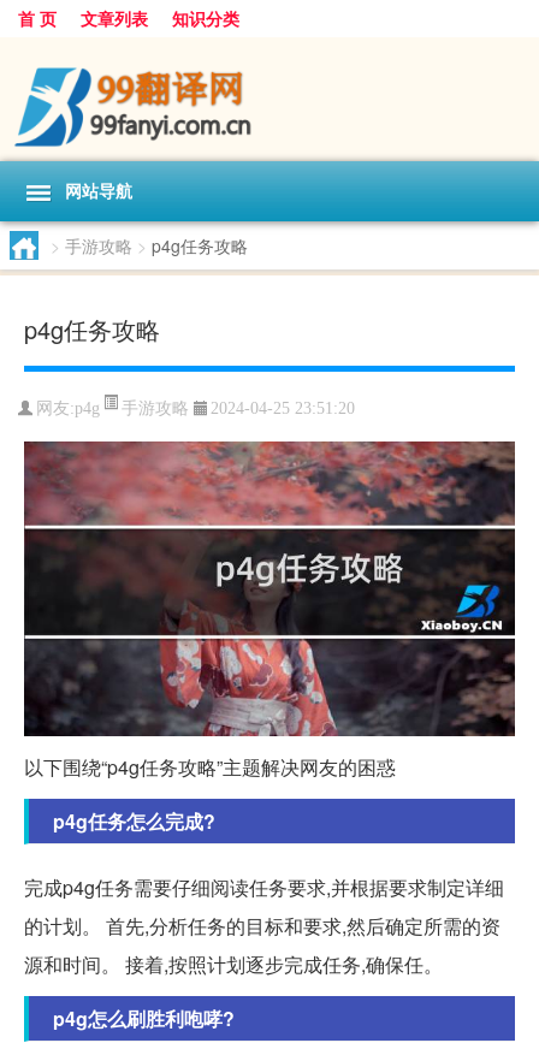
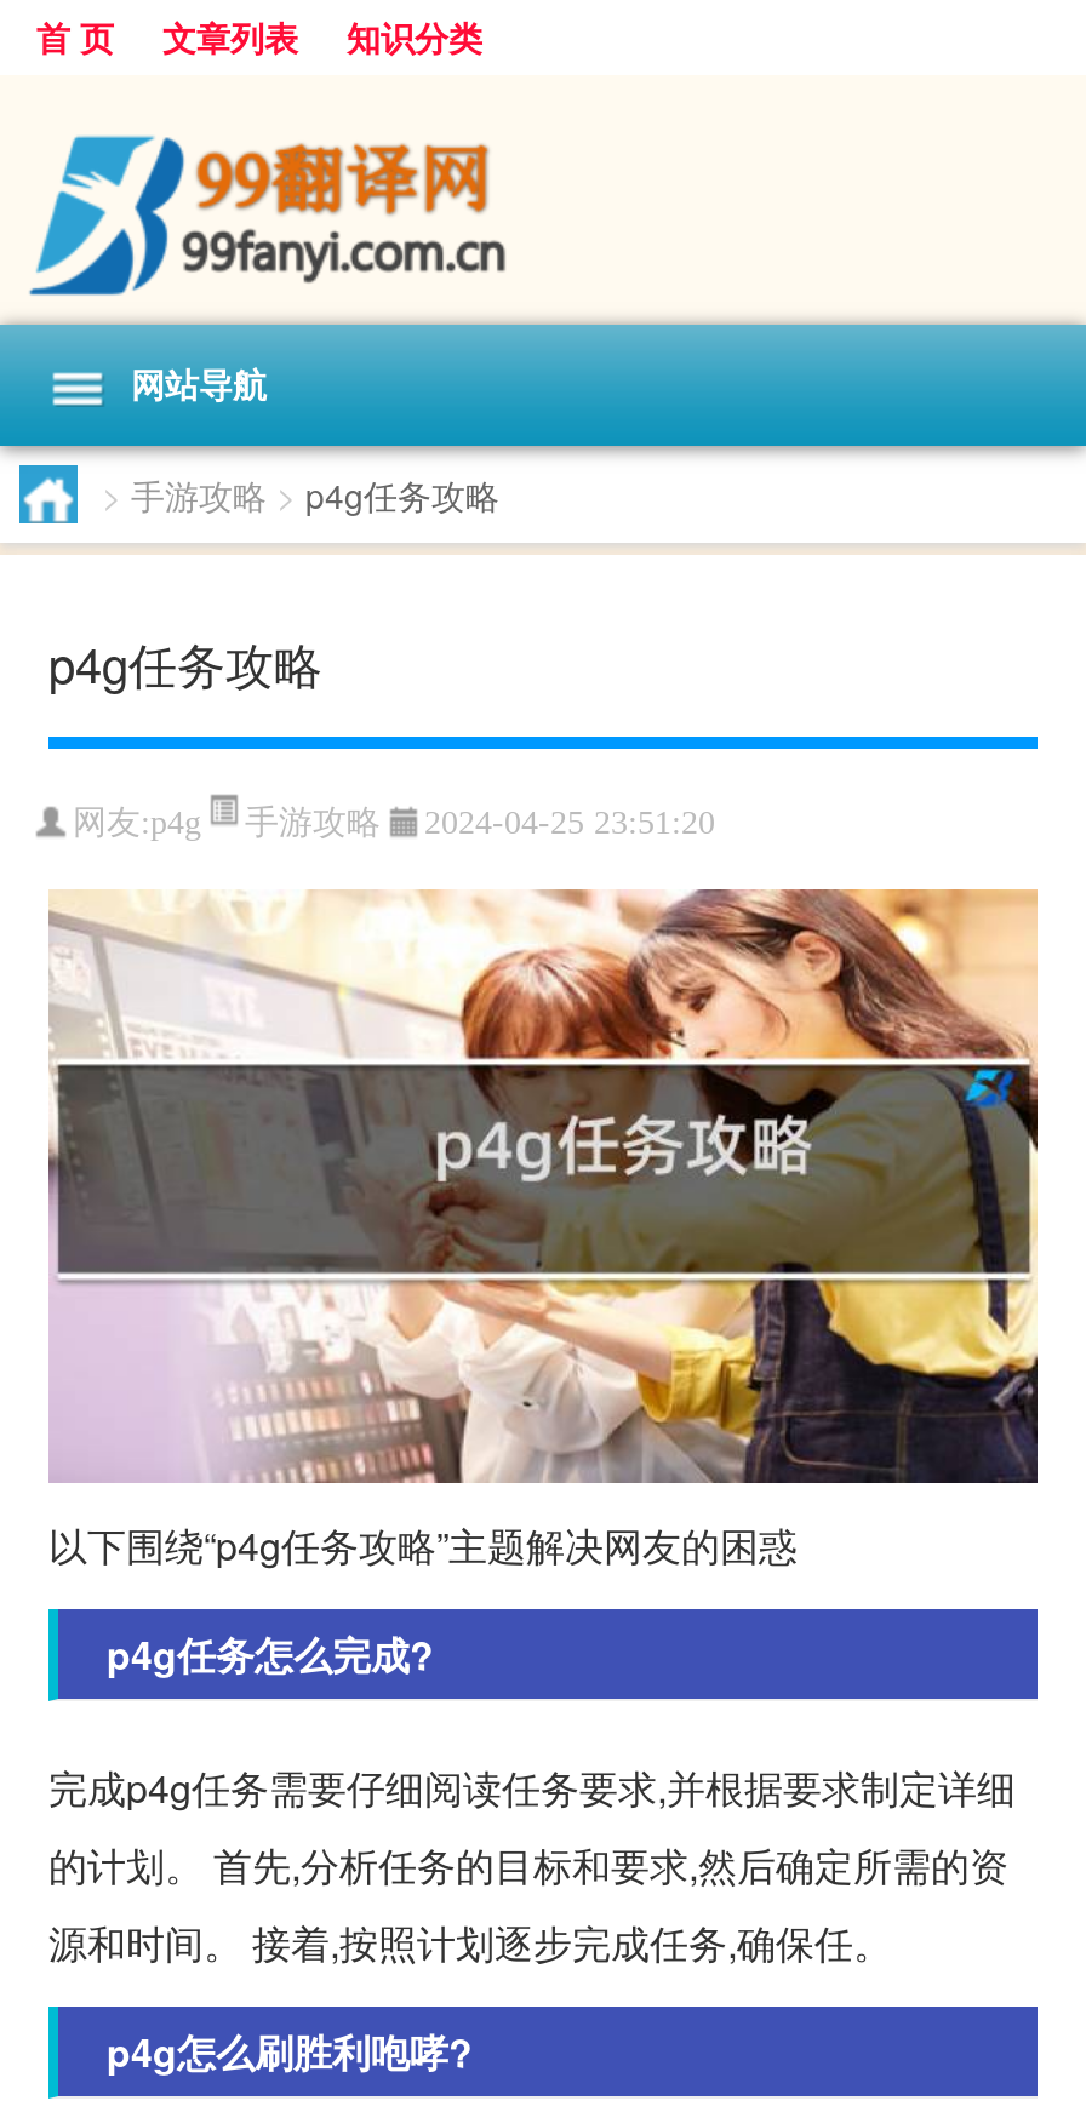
[23,440,516,737] [image] -> [46,887,1040,1486] [image]

